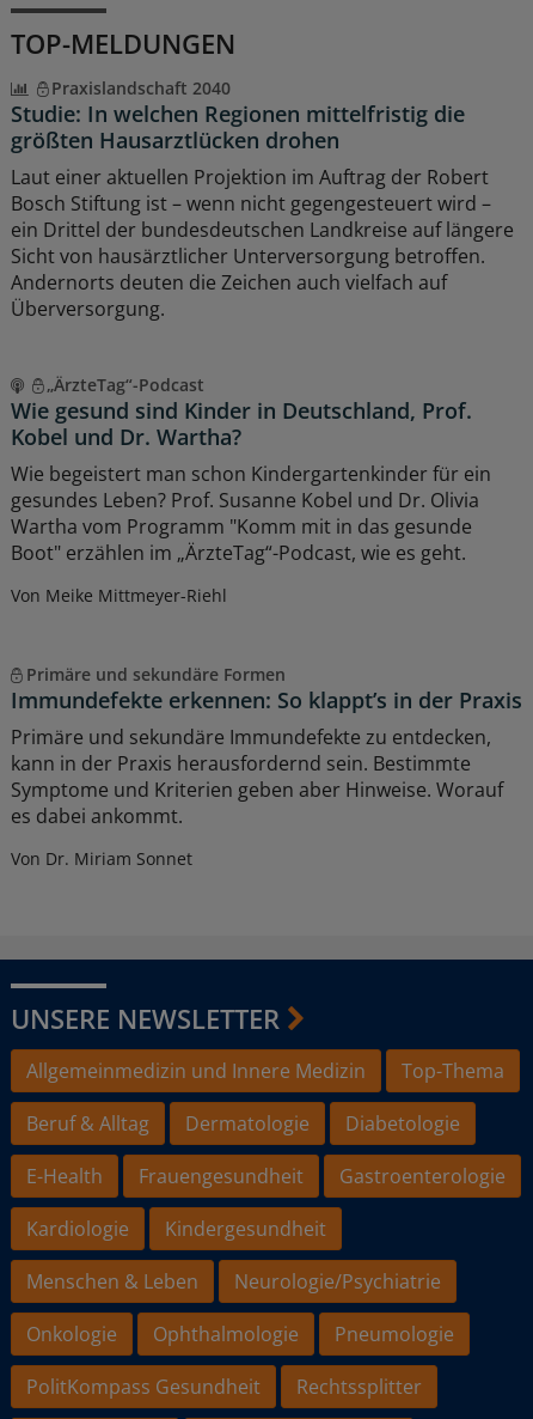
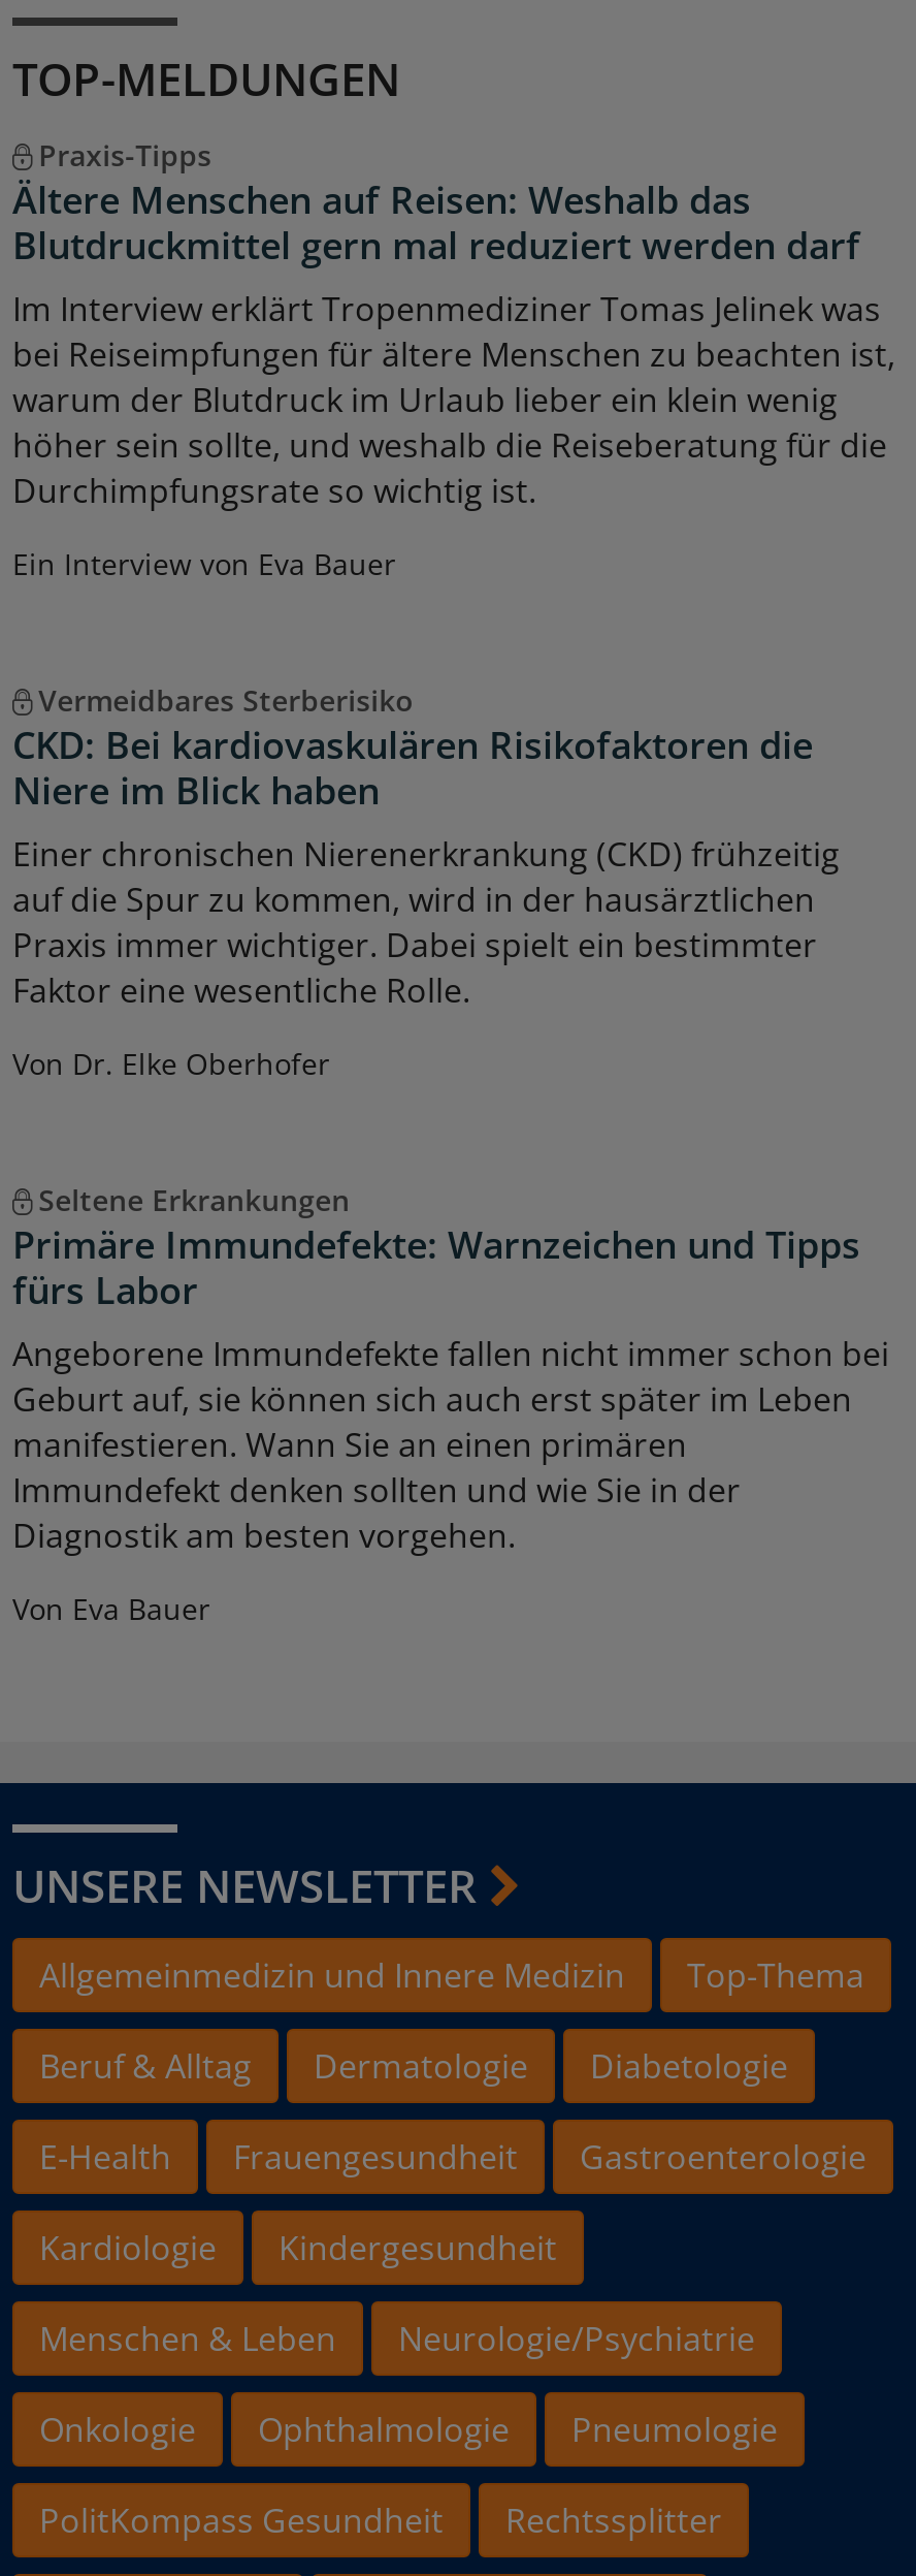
[11,77,522,870] Praxislandschaft 2040 | Studie: In welchen Regionen mittelfristig die | größten Hausarztlücken drohen | Laut einer aktuellen Projektion im Auftrag der Robert | Bosch Stiftung ist – wenn nicht gegengesteuert wird – | ein Drittel der bundesdeutschen Landkreise auf längere | Sicht von hausärztlicher Unterversorgung betroffen. | Andernorts deuten die Zeichen auch vielfach auf | Überversorgung. | „ÄrzteTag“-Podcast | Wie gesund sind Kinder in Deutschland, Prof. | Kobel und Dr. Wartha? | Wie begeistert man schon Kindergartenkinder für ein | gesundes Leben? Prof. Susanne Kobel und Dr. Olivia | Wartha vom Programm "Komm mit in das gesunde | Boot" erzählen im „ÄrzteTag“-Podcast, wie es geht. | Von Meike Mittmeyer-Riehl | Primäre und sekundäre Formen | Immundefekte erkennen: So klappt’s in der Praxis | Primäre und sekundäre Immundefekte zu entdecken, | kann in der Praxis herausfordernd sein. Bestimmte | Symptome und Kriterien geben aber Hinweise. Worauf | es dabei ankommt. | Von Dr. Miriam Sonnet -> [12,135,895,1628] Praxis-Tipps | Ältere Menschen auf Reisen: Weshalb das | Blutdruckmittel gern mal reduziert werden darf | Im Interview erklärt Tropenmediziner Tomas Jelinek was | bei Reiseimpfungen für ältere Menschen zu beachten ist, | warum der Blutdruck im Urlaub lieber ein klein wenig | höher sein sollte, und weshalb die Reiseberatung für die | Durchimpfungsrate so wichtig ist. | Ein Interview von Eva Bauer | Vermeidbares Sterberisiko | CKD: Bei kardiovaskulären Risikofaktoren die | Niere im Blick haben | Einer chronischen Nierenerkrankung (CKD) frühzeitig | auf die Spur zu kommen, wird in der hausärztlichen | Praxis immer wichtiger. Dabei spielt ein bestimmter | Faktor eine wesentliche Rolle. | Von Dr. Elke Oberhofer | Seltene Erkrankungen | Primäre Immundefekte: Warnzeichen und Tipps | fürs Labor | Angeborene Immundefekte fallen nicht immer schon bei | Geburt auf, sie können sich auch erst später im Leben | manifestieren. Wann Sie an einen primären | Immundefekt denken sollten und wie Sie in der | Diagnostik am besten vorgehen. | Von Eva Bauer

